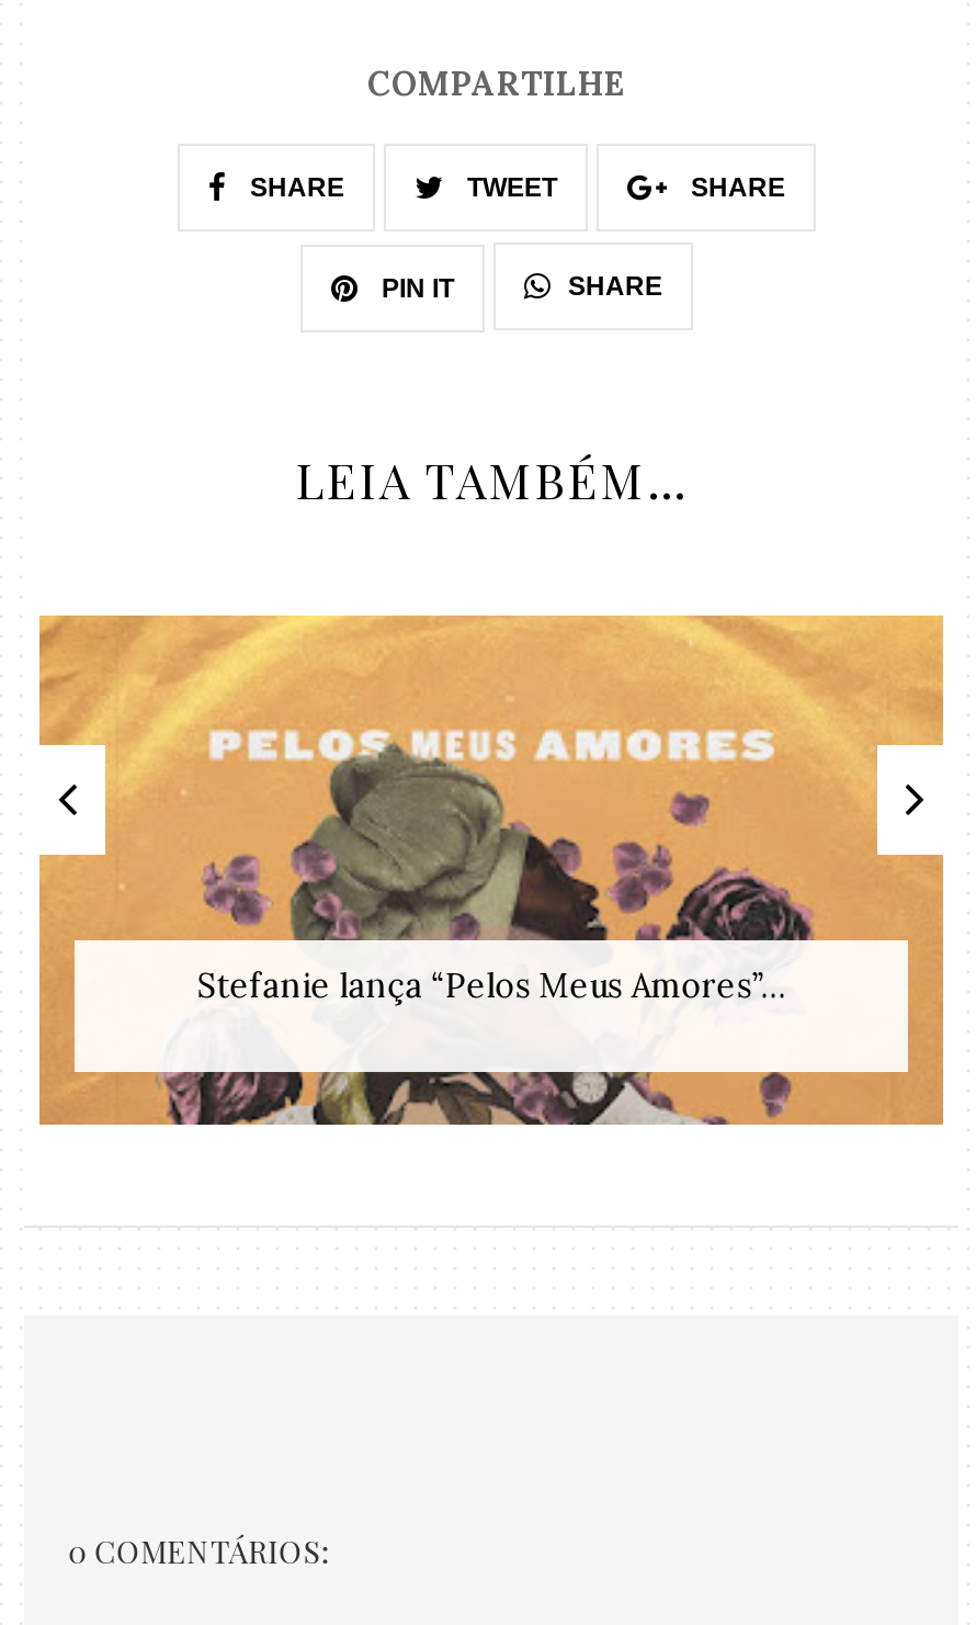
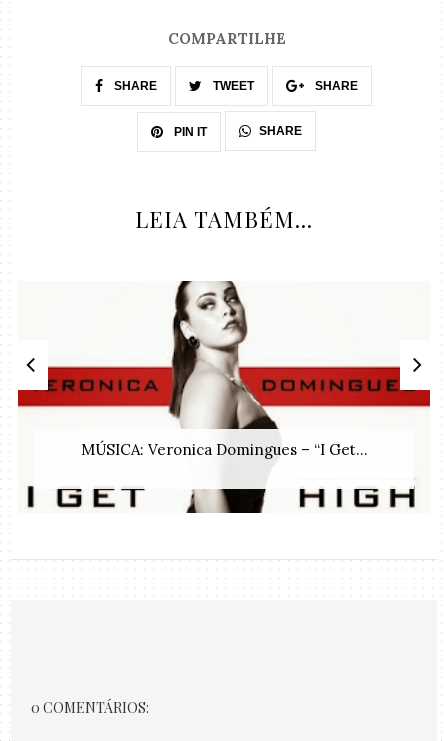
[37,613,945,1127] [image] | Stefanie lança “Pelos Meus Amores”... -> [17,280,431,514] [image] | MÚSICA: Veronica Domingues – “I Get...

